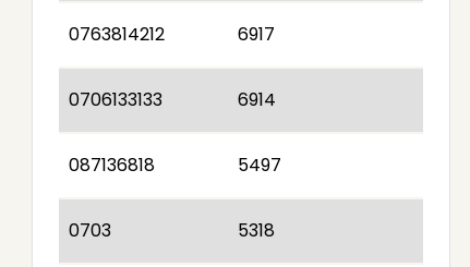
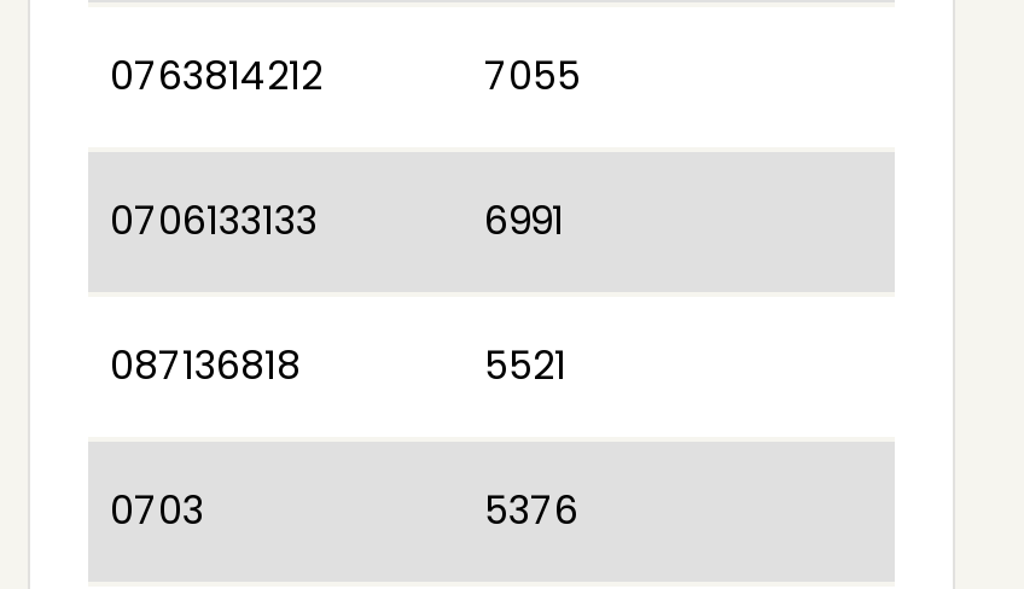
[238,22,275,47] 6917 -> [484,48,581,104] 7055
[238,87,276,112] 6914 -> [484,193,564,249] 6991
[238,153,281,178] 5497 -> [484,338,566,393] 5521
[238,218,275,243] 5318 -> [484,483,578,538] 5376

